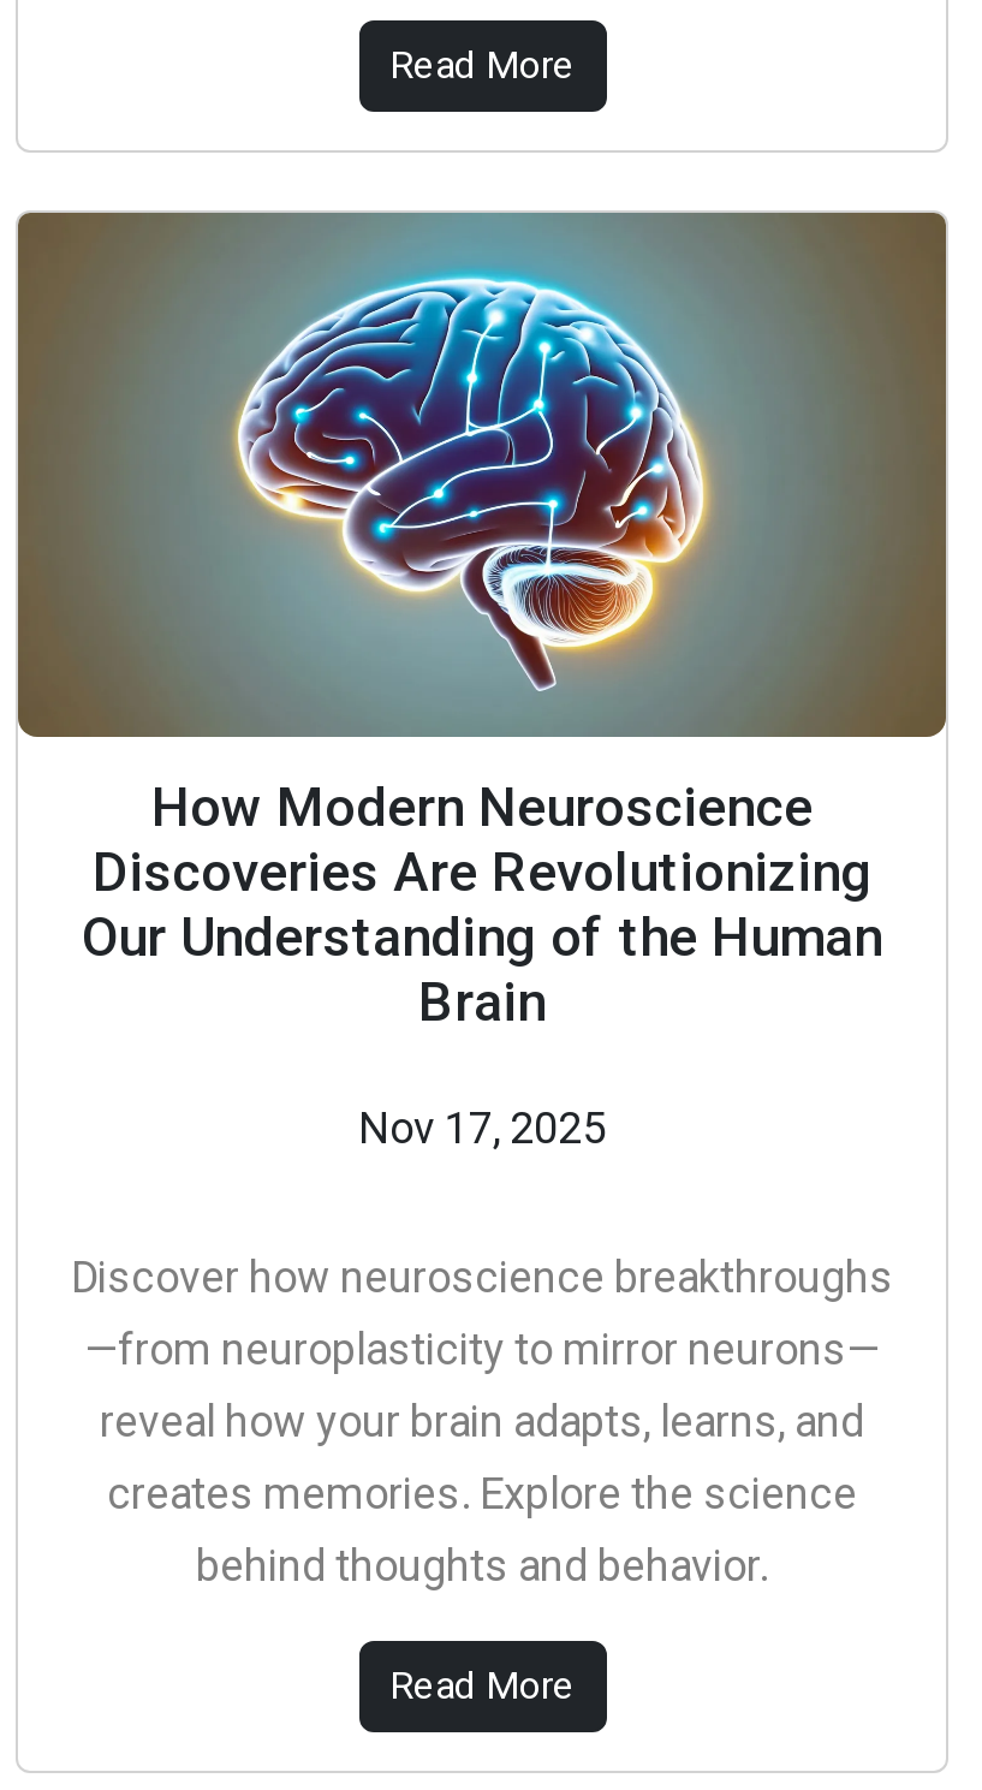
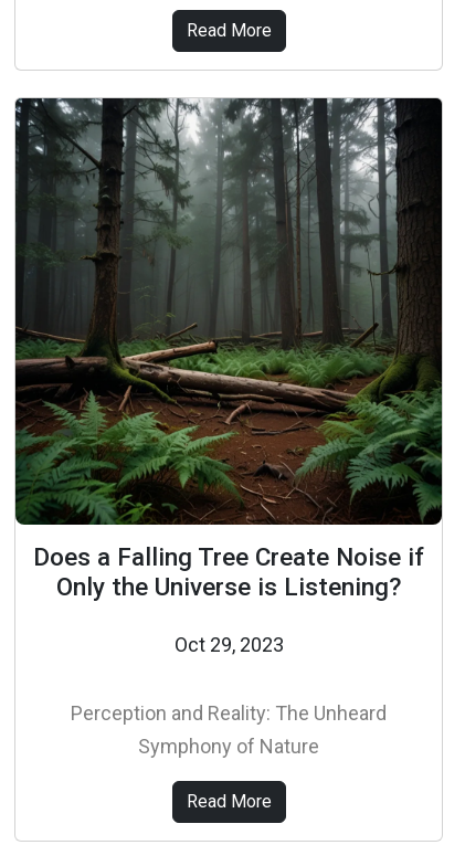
[16,210,948,1083] [image] | How Modern Neuroscience | Discoveries Are Revolutionizing | Our Understanding of the Human | Brain -> [14,97,443,601] [image] | Does a Falling Tree Create Noise if | Only the Universe is Listening?
[358,1104,606,1154] Nov 17, 2025 -> [174,633,283,657] Oct 29, 2023
[71,1253,893,1592] Discover how neuroscience breakthroughs | —from neuroplasticity to mirror neurons— | reveal how your brain adapts, learns, and | creates memories. Explore the science | behind thoughts and behavior. -> [71,702,387,758] Perception and Reality: The Unheard | Symphony of Nature

